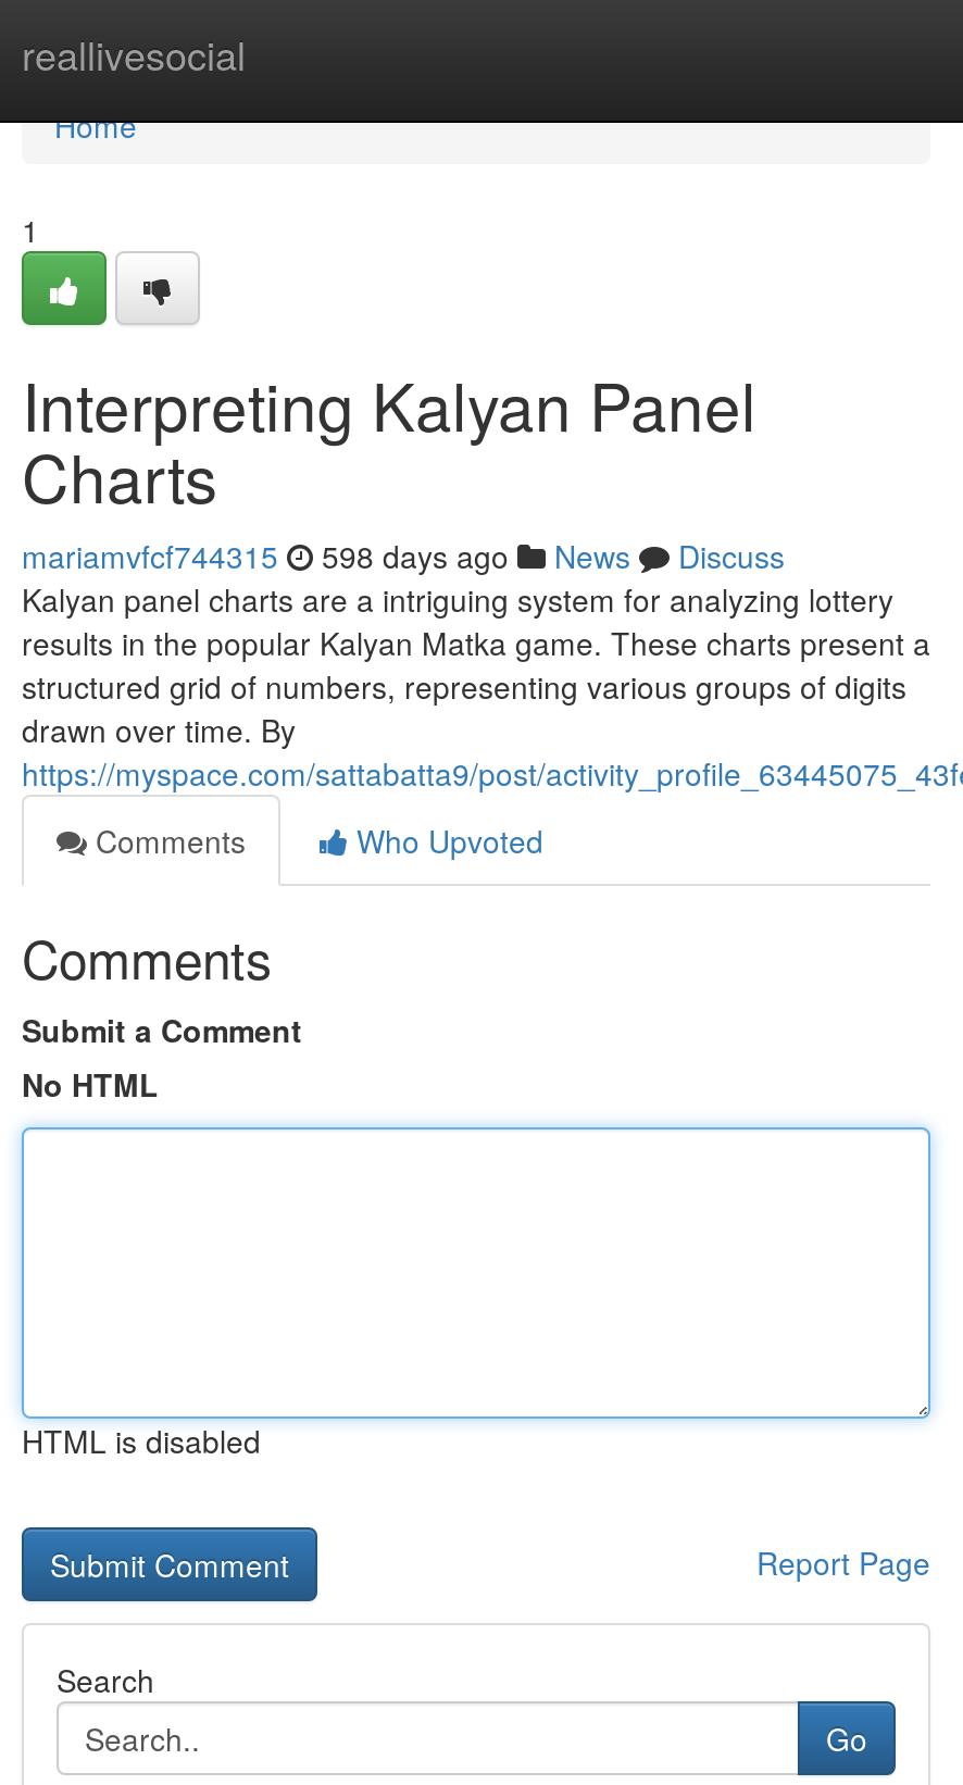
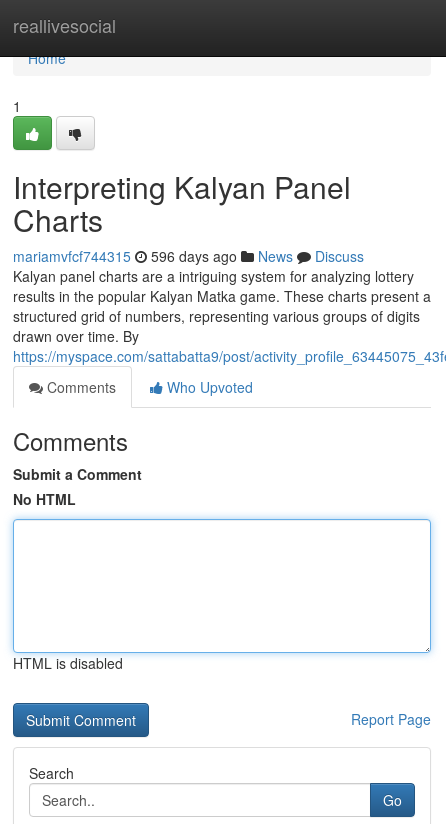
[22,534,785,577] mariamvfcf744315 598 days ago News Discuss -> [13,246,364,266] mariamvfcf744315 596 days ago News Discuss

